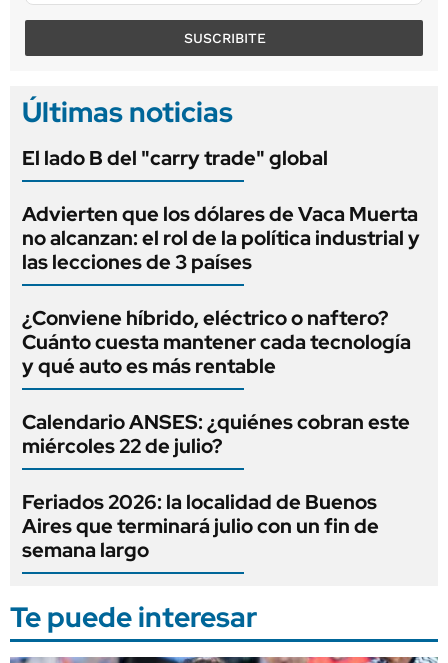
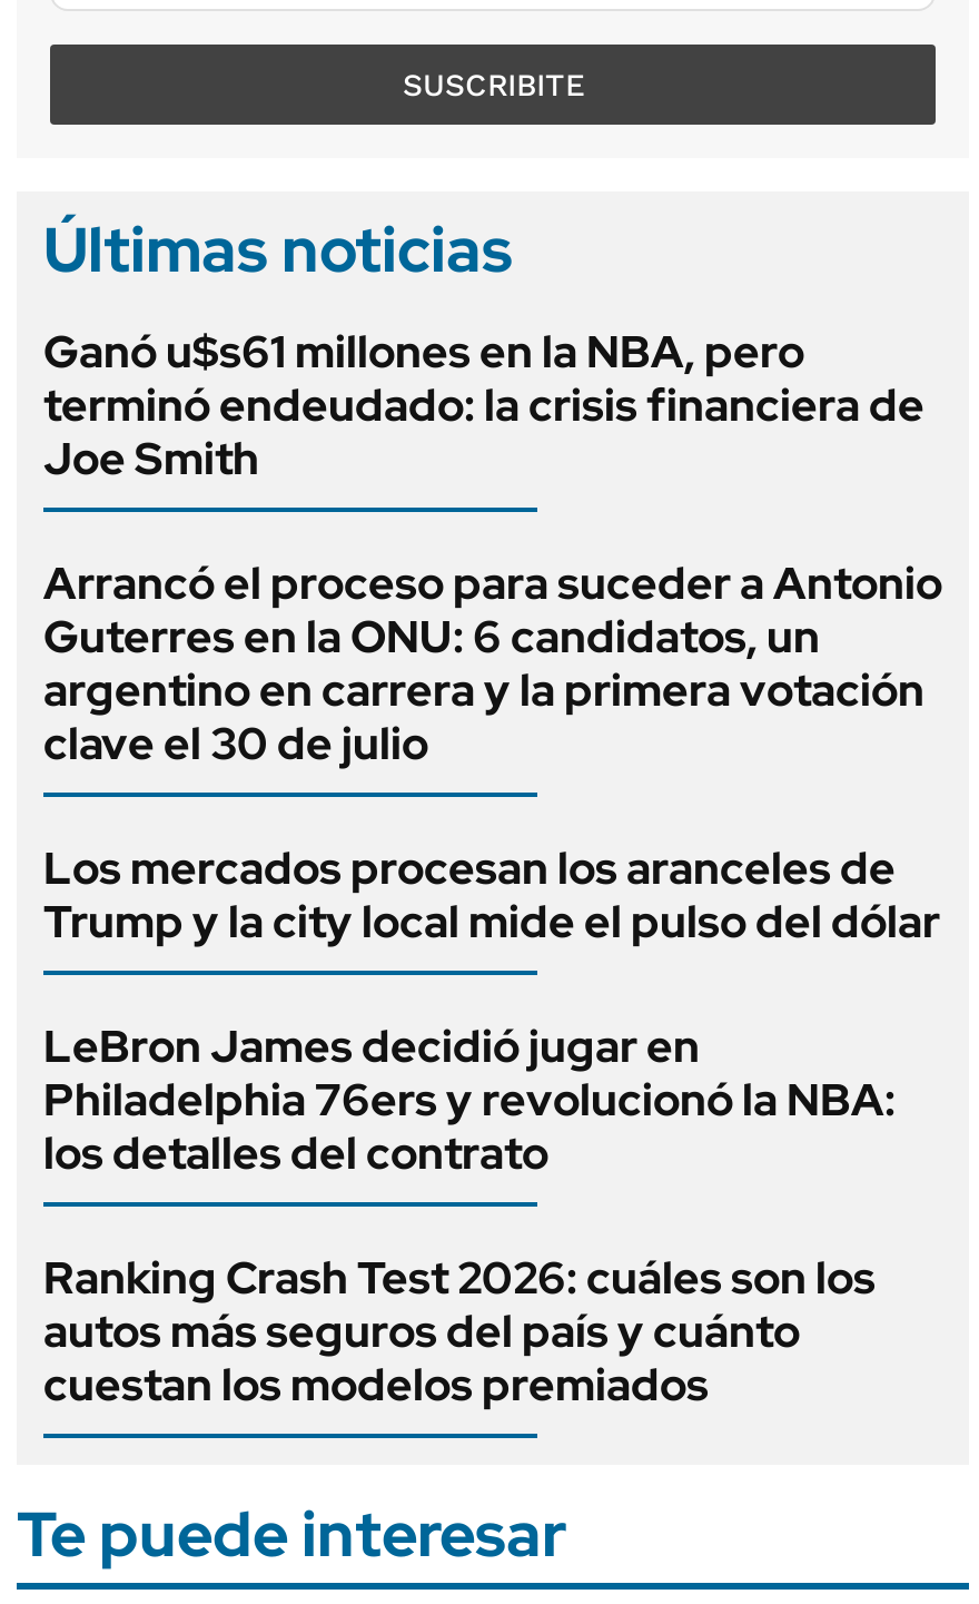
[22,145,328,171] El lado B del "carry trade" global -> [43,322,924,487] Ganó u$s61 millones en la NBA, pero | terminó endeudado: la crisis financiera de | Joe Smith
[22,201,420,275] Advierten que los dólares de Vaca Muerta | no alcanzan: el rol de la política industrial y | las lecciones de 3 países -> [43,553,942,772] Arrancó el proceso para suceder a Antonio | Guterres en la ONU: 6 candidatos, un | argentino en carrera y la primera votación | clave el 30 de julio
[22,305,411,379] ¿Conviene híbrido, eléctrico o naftero? | Cuánto cuesta mantener cada tecnología | y qué auto es más rentable -> [43,838,940,950] Los mercados procesan los aranceles de | Trump y la city local mide el pulso del dólar
[22,409,410,459] Calendario ANSES: ¿quiénes cobran este | miércoles 22 de julio? -> [43,1016,896,1181] LeBron James decidió jugar en | Philadelphia 76ers y revolucionó la NBA: | los detalles del contrato
[22,489,379,563] Feriados 2026: la localidad de Buenos | Aires que terminará julio con un fin de | semana largo -> [43,1248,876,1413] Ranking Crash Test 2026: cuáles son los | autos más seguros del país y cuánto | cuestan los modelos premiados

